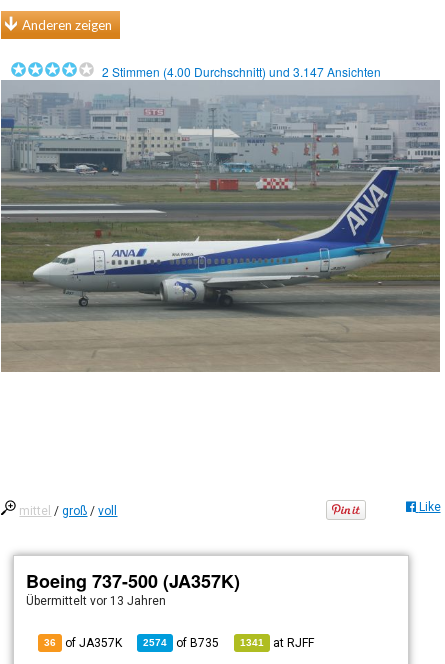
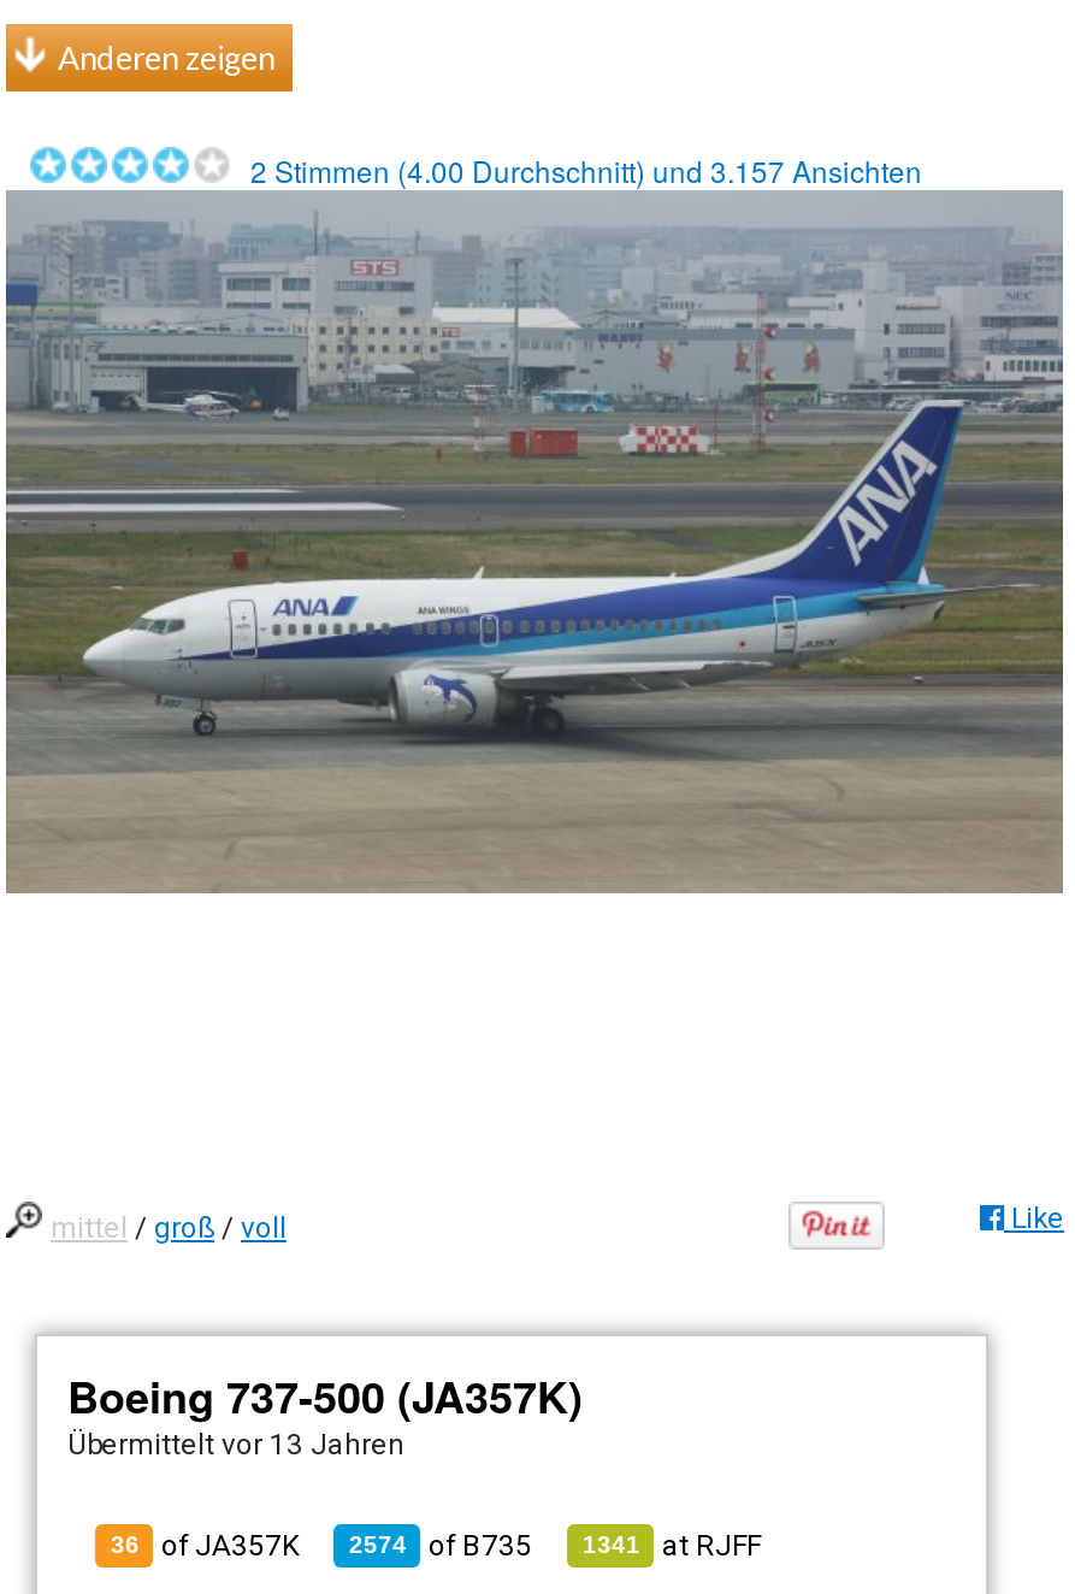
[102,63,387,80] 2 Stimmen (4.00 Durchschnitt) und 3.147 Ansichten -> [250,149,937,190] 2 Stimmen (4.00 Durchschnitt) und 3.157 Ansichten

